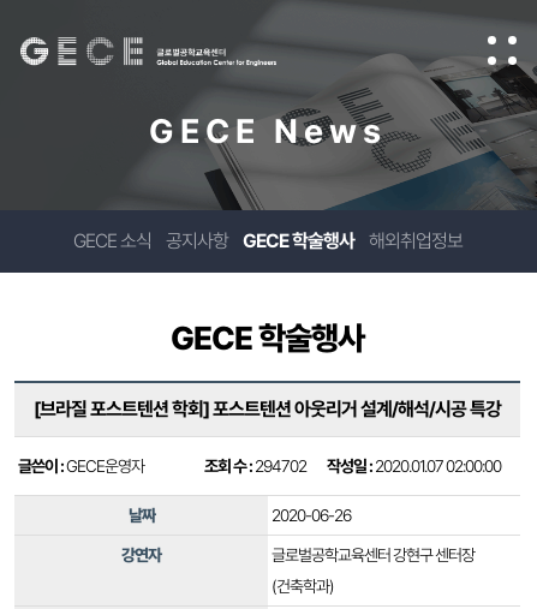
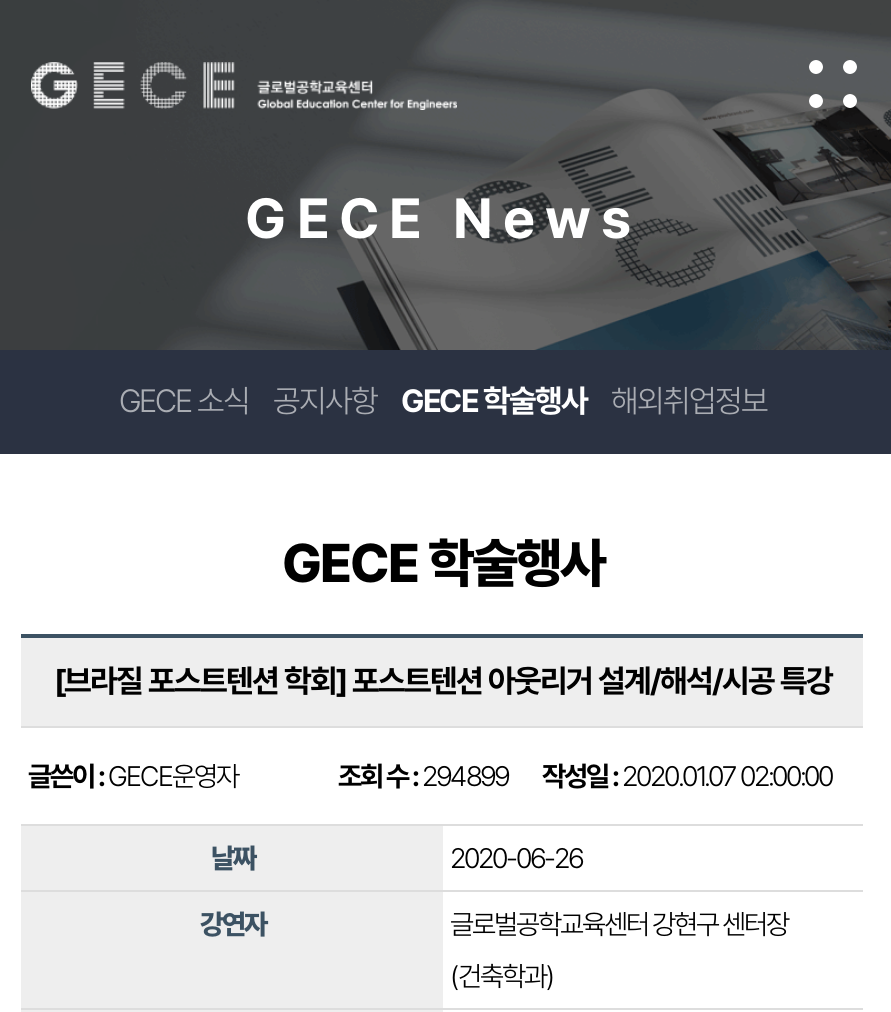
[205,456,501,476] 조회 수 : 294702 작성일 : 2020.01.07 02:00:00 -> [338,760,832,792] 조회 수 : 294899 작성일 : 2020.01.07 02:00:00

